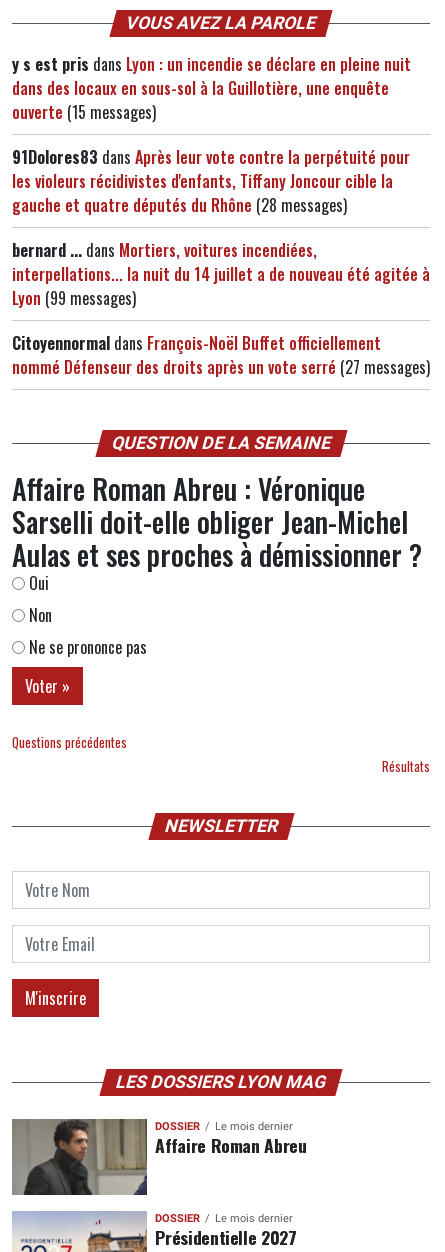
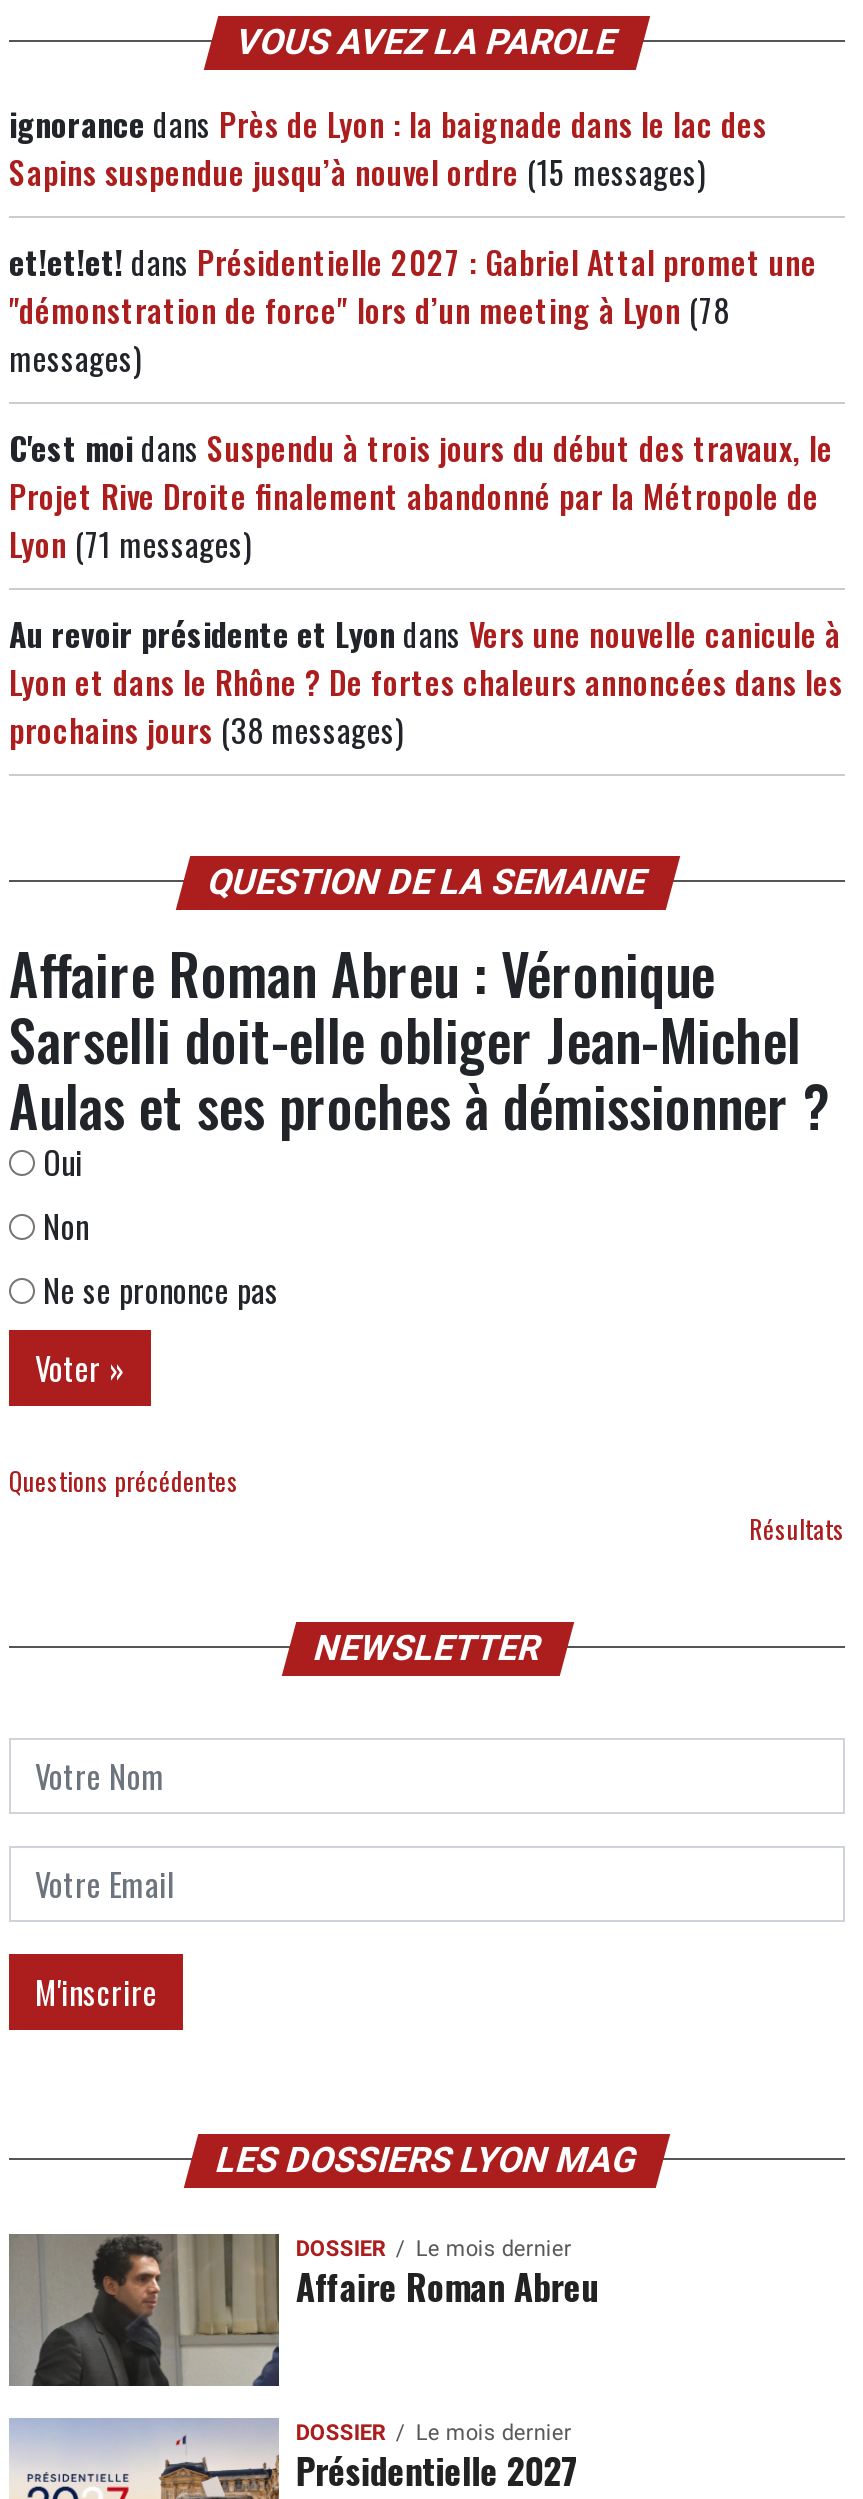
[12,52,411,124] y s est pris dans Lyon : un incendie se déclare en pleine nuit | dans des locaux en sous-sol à la Guillotière, une enquête | ouverte (15 messages) -> [9,100,767,196] ignorance dans Près de Lyon : la baignade dans le lac des | Sapins suspendue jusqu’à nouvel ordre (15 messages)
[12,145,410,217] 91Dolores83 dans Après leur vote contre la perpétuité pour | les violeurs récidivistes d'enfants, Tiffany Joncour cible la | gauche et quatre députés du Rhône (28 messages) -> [9,238,817,382] et!et!et! dans Présidentielle 2027 : Gabriel Attal promet une | "démonstration de force" lors d’un meeting à Lyon (78 | messages)
[12,238,430,310] bernard ... dans Mortiers, voitures incendiées, | interpellations... la nuit du 14 juillet a de nouveau été agitée à | Lyon (99 messages) -> [9,424,833,568] C'est moi dans Suspendu à trois jours du début des travaux, le | Projet Rive Droite finalement abandonné par la Métropole de | Lyon (71 messages)
[12,331,430,379] Citoyennormal dans François-Noël Buffet officiellement | nommé Défenseur des droits après un vote serré (27 messages) -> [9,610,843,754] Au revoir présidente et Lyon dans Vers une nouvelle canicule à | Lyon et dans le Rhône ? De fortes chaleurs annoncées dans les | prochains jours (38 messages)

